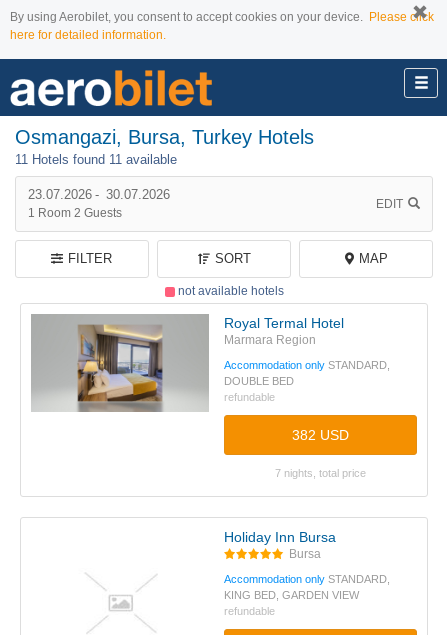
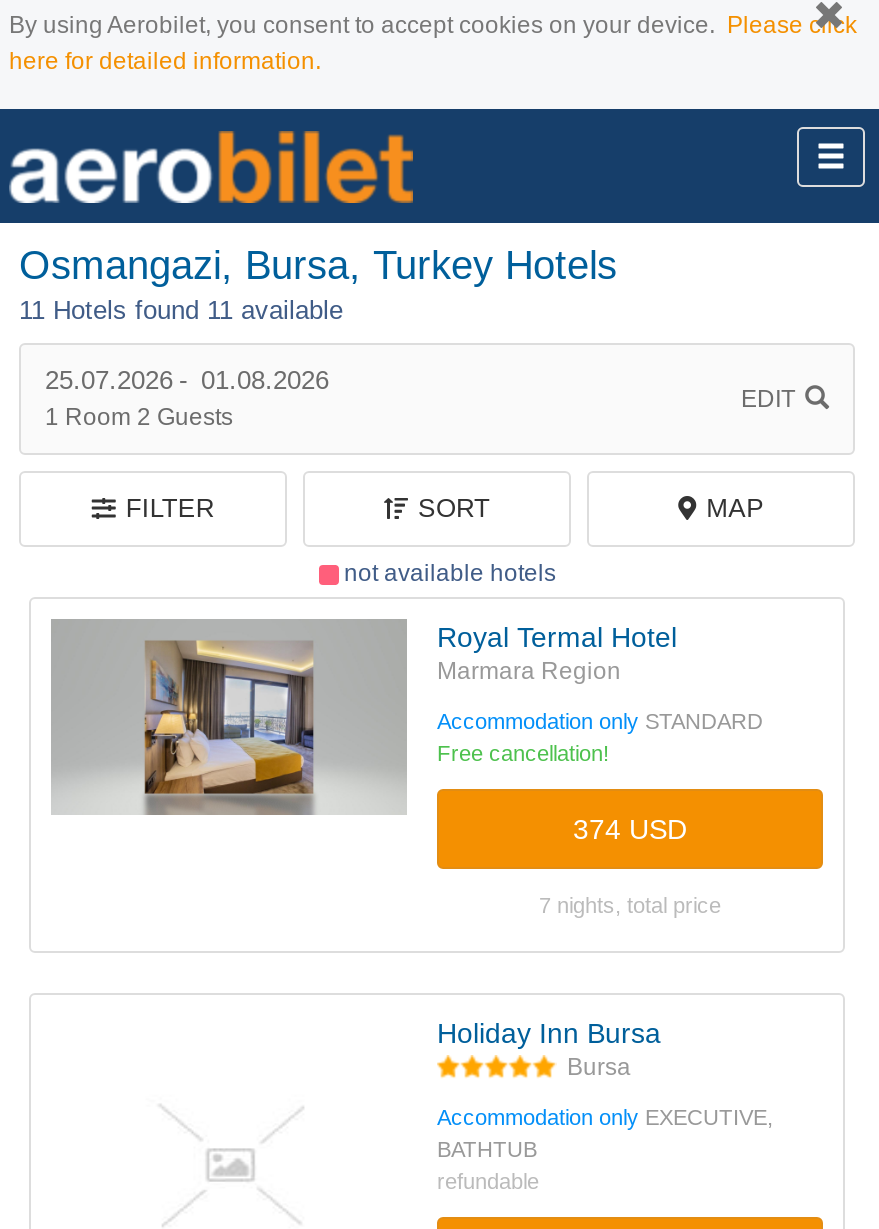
[28,187,170,202] 23.07.2026 - 30.07.2026 -> [45,365,329,395] 25.07.2026 - 01.08.2026
[224,359,390,403] Accommodation only STANDARD, | DOUBLE BED | refundable -> [437,709,763,765] Accommodation only STANDARD | Free cancellation!
[292,427,349,443] 382 USD -> [573,813,687,845] 374 USD
[224,573,390,601] Accommodation only STANDARD, | KING BED, GARDEN VIEW -> [437,1105,773,1161] Accommodation only EXECUTIVE, | BATHTUB

